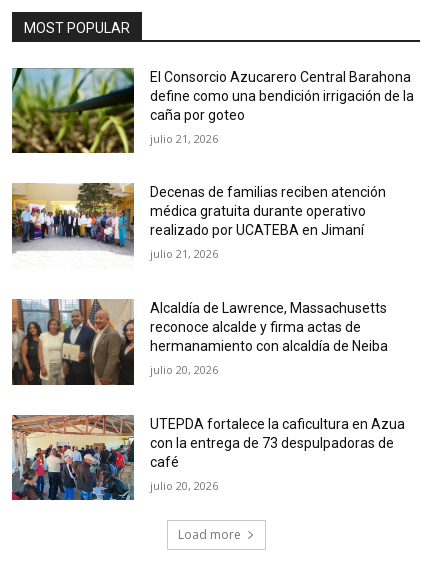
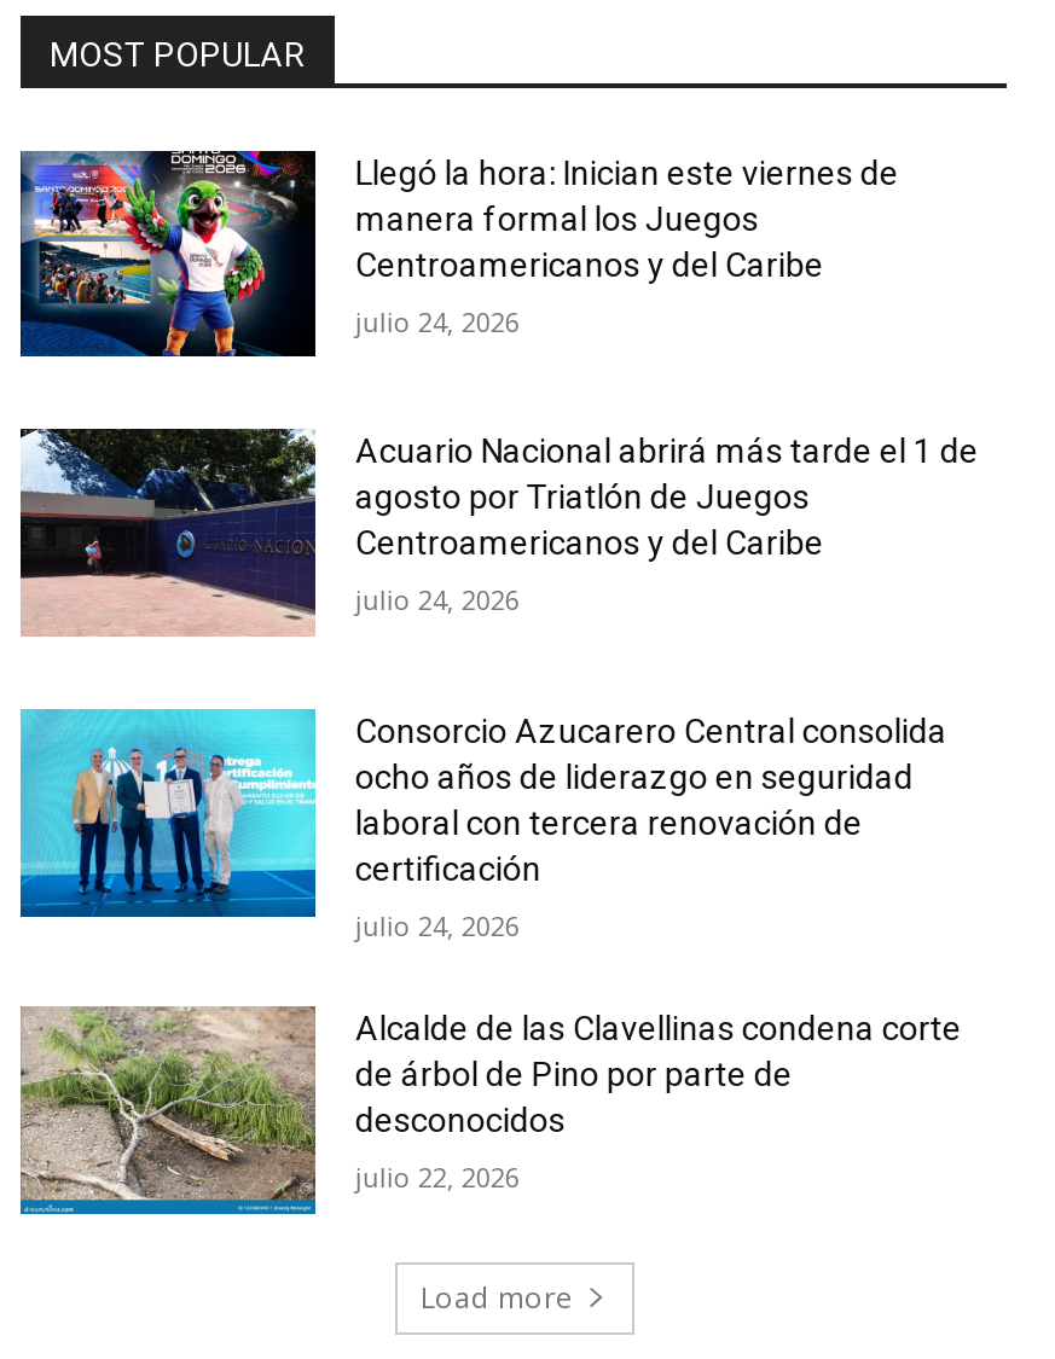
[11,67,414,154] [image] | El Consorcio Azucarero Central Barahona | define como una bendición irrigación de la | caña por goteo -> [18,149,899,359] [image] | Llegó la hora: Inician este viernes de | manera formal los Juegos | Centroamericanos y del Caribe
[150,131,218,146] julio 21, 2026 -> [355,303,519,339] julio 24, 2026
[11,182,386,261] [image] | Decenas de familias reciben atención | médica gratuita durante operativo | realizado por UCATEBA en Jimaní -> [21,426,979,637] [image] | Acuario Nacional abrirá más tarde el 1 de | agosto por Triatlón de Juegos | Centroamericanos y del Caribe
[150,246,218,261] julio 21, 2026 -> [355,582,519,618] julio 24, 2026
[11,298,388,386] [image] | Alcaldía de Lawrence, Massachusetts | reconoce alcalde y firma actas de | hermanamiento con alcaldía de Neiba -> [18,707,947,919] [image] | Consorcio Azucarero Central consolida | ocho años de liderazgo en seguridad | laboral con tercera renovación de | certificación
[150,362,218,377] julio 20, 2026 -> [355,907,519,944] julio 24, 2026
[11,415,405,501] [image] | UTEPDA fortalece la caficultura en Azua | con la entrega de 73 despulpadoras de | café -> [18,1006,962,1216] [image] | Alcalde de las Clavellinas condena corte | de árbol de Pino por parte de | desconocidos
[150,478,218,493] julio 20, 2026 -> [355,1159,519,1195] julio 22, 2026

